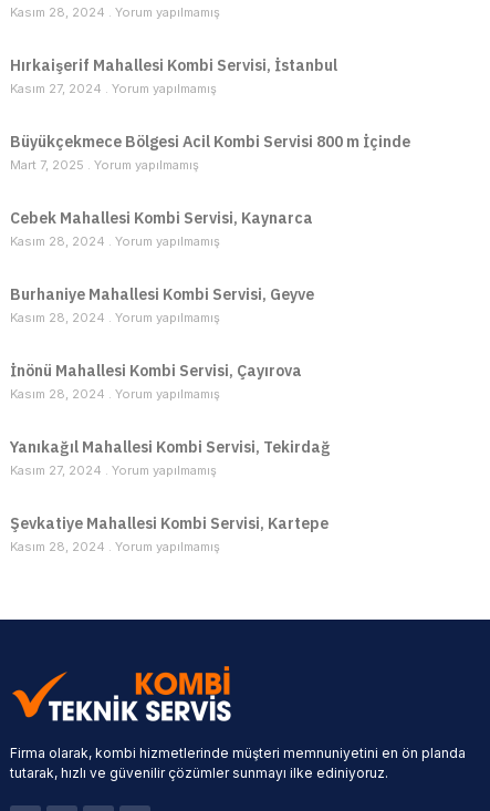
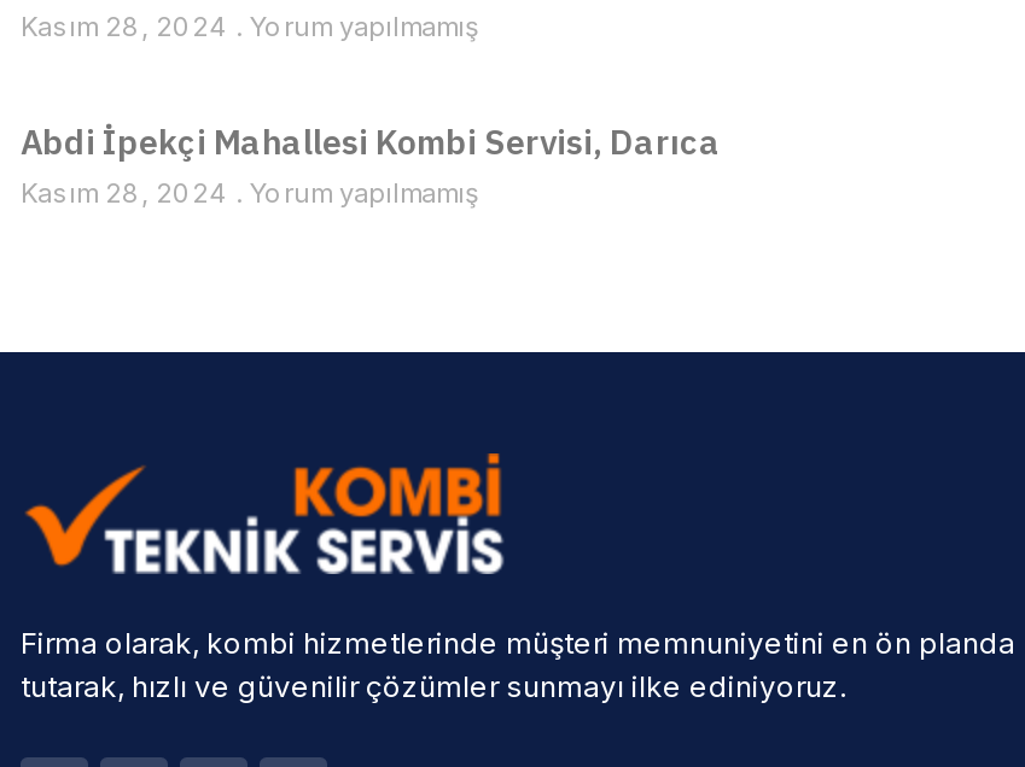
[10,55,410,533] Hırkaişerif Mahallesi Kombi Servisi, İstanbul | Kasım 27, 2024 Yorum yapılmamış | Büyükçekmece Bölgesi Acil Kombi Servisi 800 m İçinde | Mart 7, 2025 Yorum yapılmamış | Cebek Mahallesi Kombi Servisi, Kaynarca | Kasım 28, 2024 Yorum yapılmamış | Burhaniye Mahallesi Kombi Servisi, Geyve | Kasım 28, 2024 Yorum yapılmamış | İnönü Mahallesi Kombi Servisi, Çayırova | Kasım 28, 2024 Yorum yapılmamış | Yanıkağıl Mahallesi Kombi Servisi, Tekirdağ | Kasım 27, 2024 Yorum yapılmamış | Şevkatiye Mahallesi Kombi Servisi, Kartepe -> [21,120,721,164] Abdi İpekçi Mahallesi Kombi Servisi, Darıca

